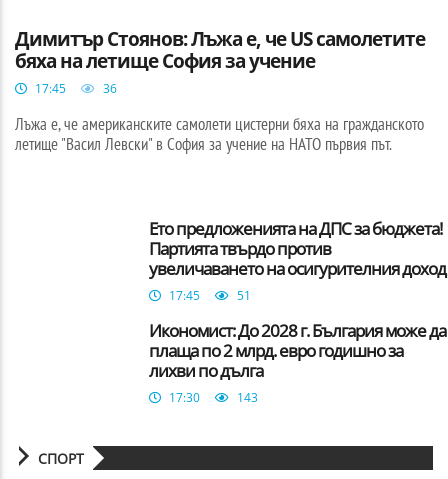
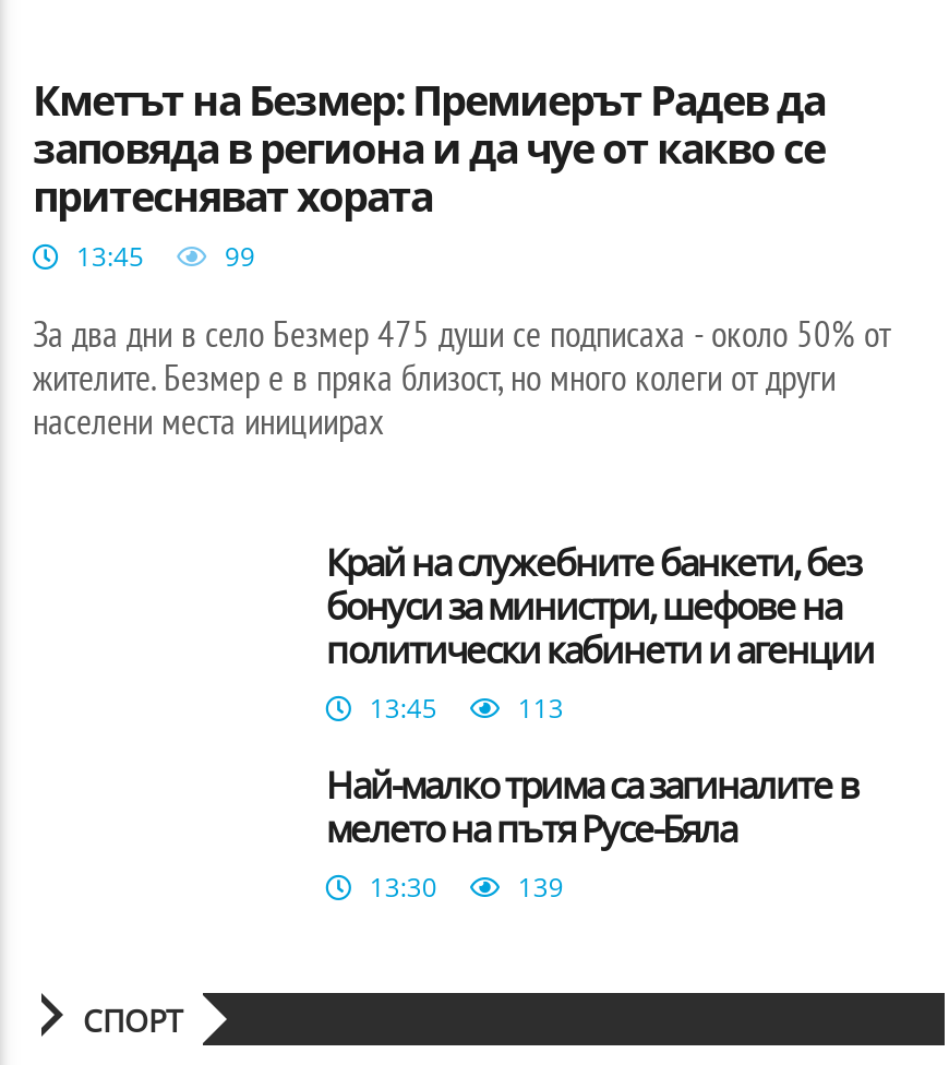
[15,26,425,97] Димитър Стоянов: Лъжа е, че US самолетите | бяха на летище София за учение | 17:45 | 36 -> [33,72,825,275] Кметът на Безмер: Премиерът Радев да | заповяда в региона и да чуе от какво се | притесняват хората | 13:45 | 99
[15,113,424,155] Лъжа е, че американските самолети цистерни бяха на гражданското | летище "Васил Левски" в София за учение на НАТО първия път. -> [33,310,890,446] За два дни в село Безмер 475 души се подписаха - около 50% от | жителите. Безмер е в пряка близост, но много колеги от други | населени места инициирах
[149,217,446,304] Ето предложенията на ДПС за бюджета! | Партията твърдо против | увеличаването на осигурителния доход | 17:45 | 51 -> [326,537,873,727] Край на служебните банкети, без | бонуси за министри, шефове на | политически кабинети и агенции | 13:45 | 113
[149,319,446,406] Икономист: До 2028 г. България може да | плаща по 2 млрд. евро годишно за | лихви по дълга | 17:30 | 143 -> [326,760,858,906] Най-малко трима са загиналите в | мелето на пътя Русе-Бяла | 13:30 | 139

